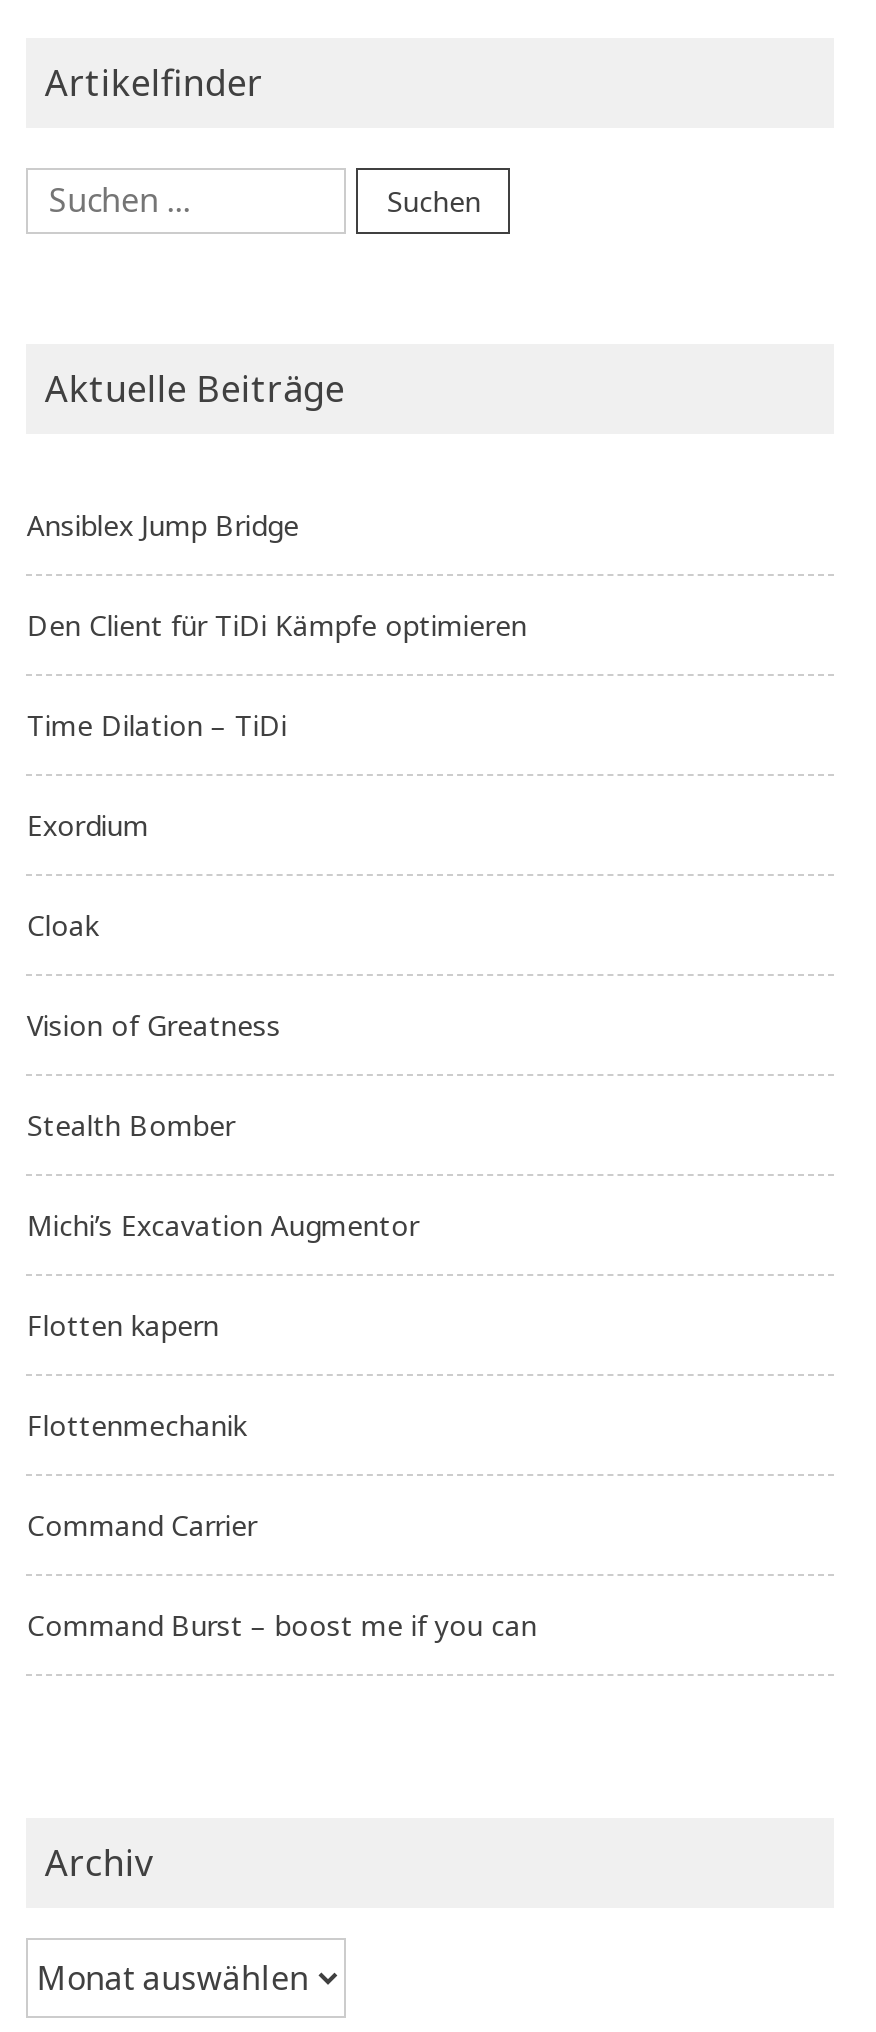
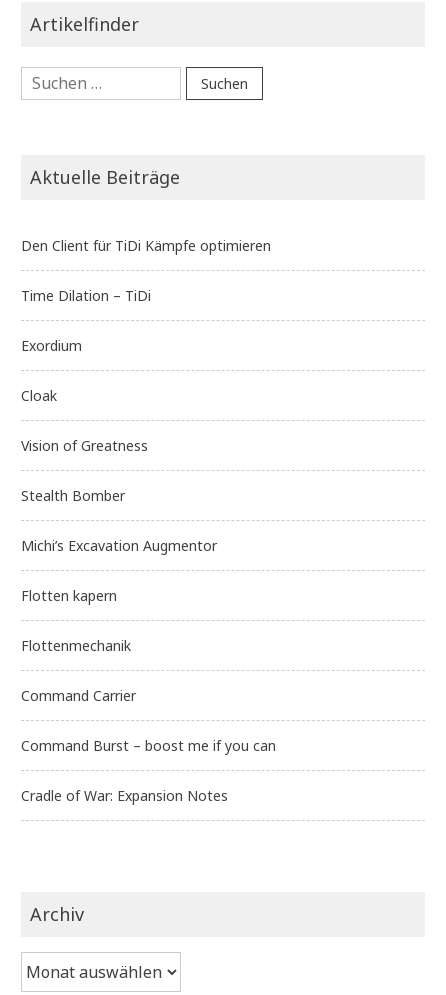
[27,506,299,544] Ansiblex Jump Bridge -> none
moved [27,606,537,1644] -> [21,236,276,755]: Den Client für TiDi Kämpfe optimieren | Time Dilation – TiDi | Exordium | ... | Command Carrier | Command Burst – boost me if you can
none -> [21,786,228,805] Cradle of War: Expansion Notes

